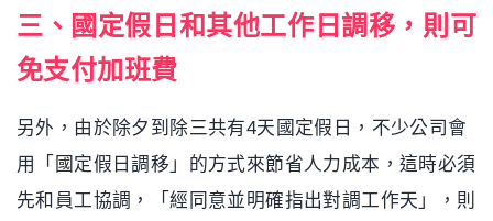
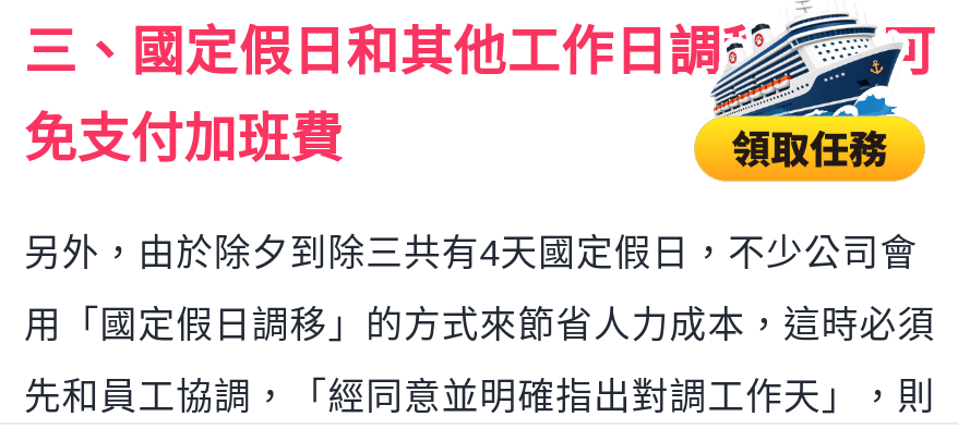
none -> [692,85,927,183] [image]

